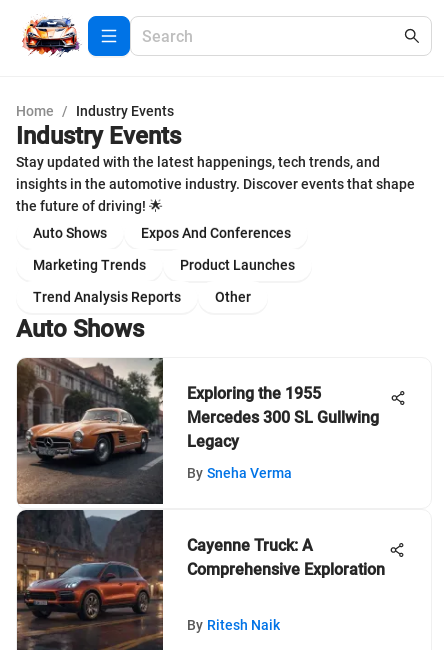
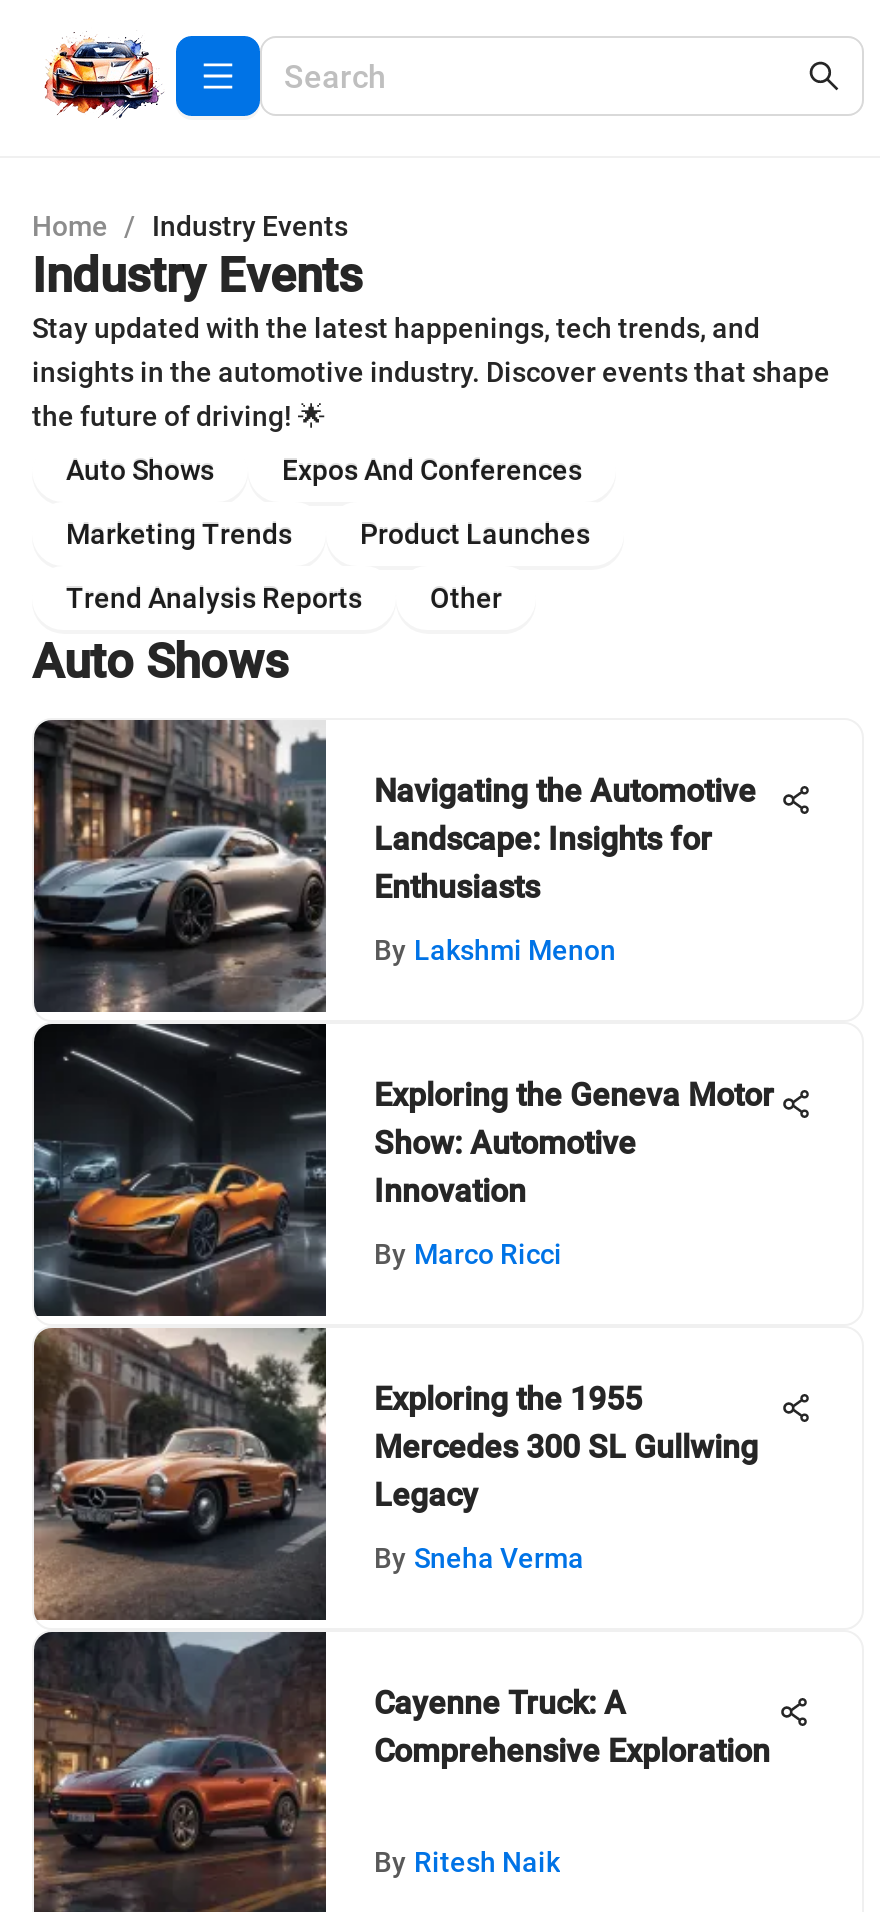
none -> [32,718,756,1318] [image] | Navigating the Automotive | Landscape: Insights for | Enthusiasts | By Lakshmi Menon
none -> [374,1076,774,1270] Exploring the Geneva Motor | Show: Automotive | Innovation | By Marco Ricci

